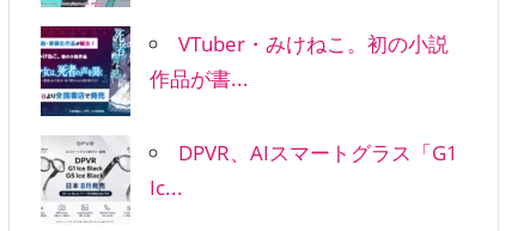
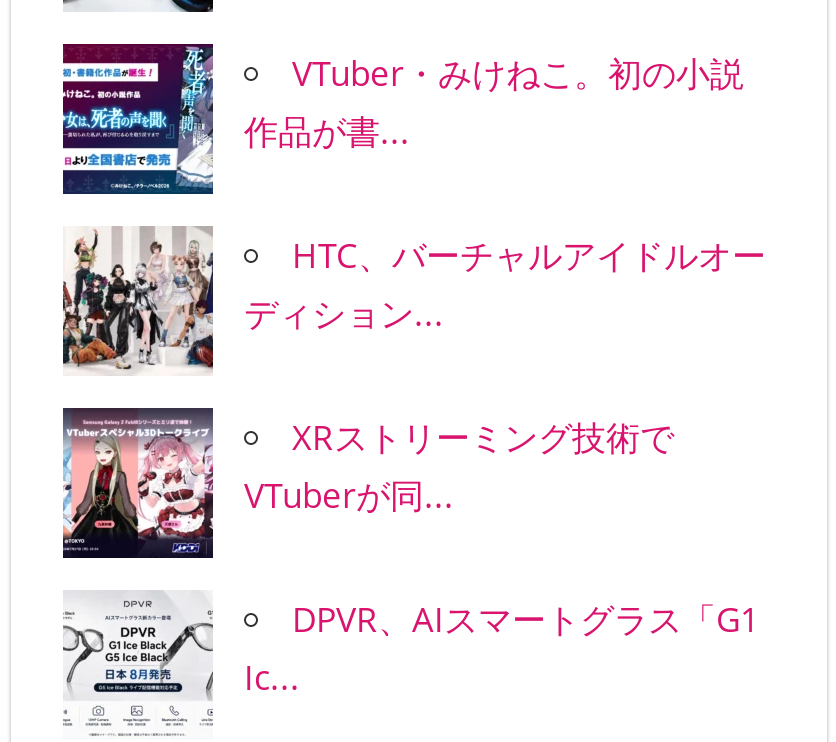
none -> [61,226,766,517] [image] | HTC、バーチャルアイドルオー | ディション... | XRストリーミング技術で | VTuberが同...
none -> [61,408,215,558] [image]

